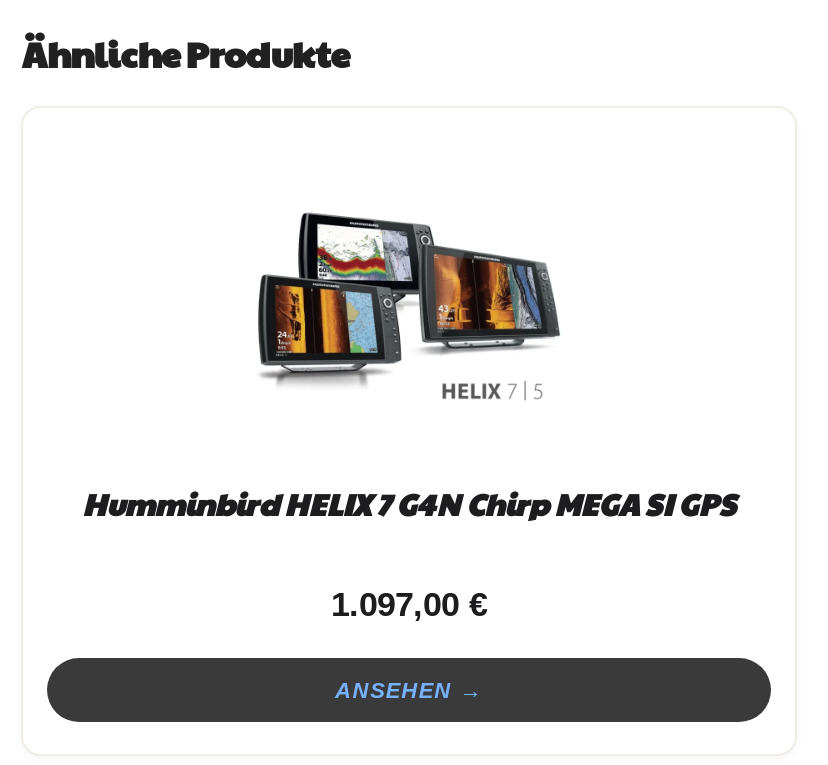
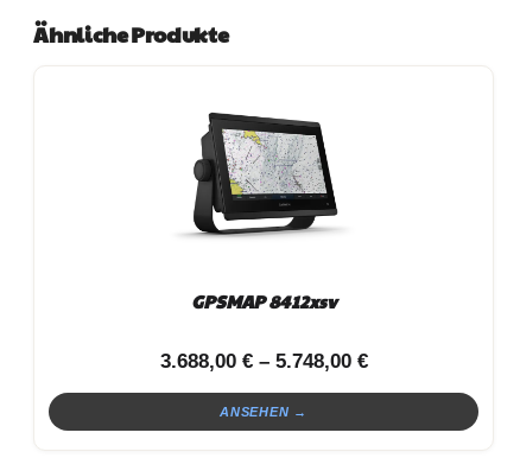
[255,186,561,400] [image] -> [173,112,353,238] [image]
[82,482,736,524] Humminbird HELIX 7 G4N Chirp MEGA SI GPS -> [191,288,337,313] GPSMAP 8412xsv
[331,587,487,625] 1.097,00 € -> [160,351,367,373] 3.688,00 €– 5.748,00 €

